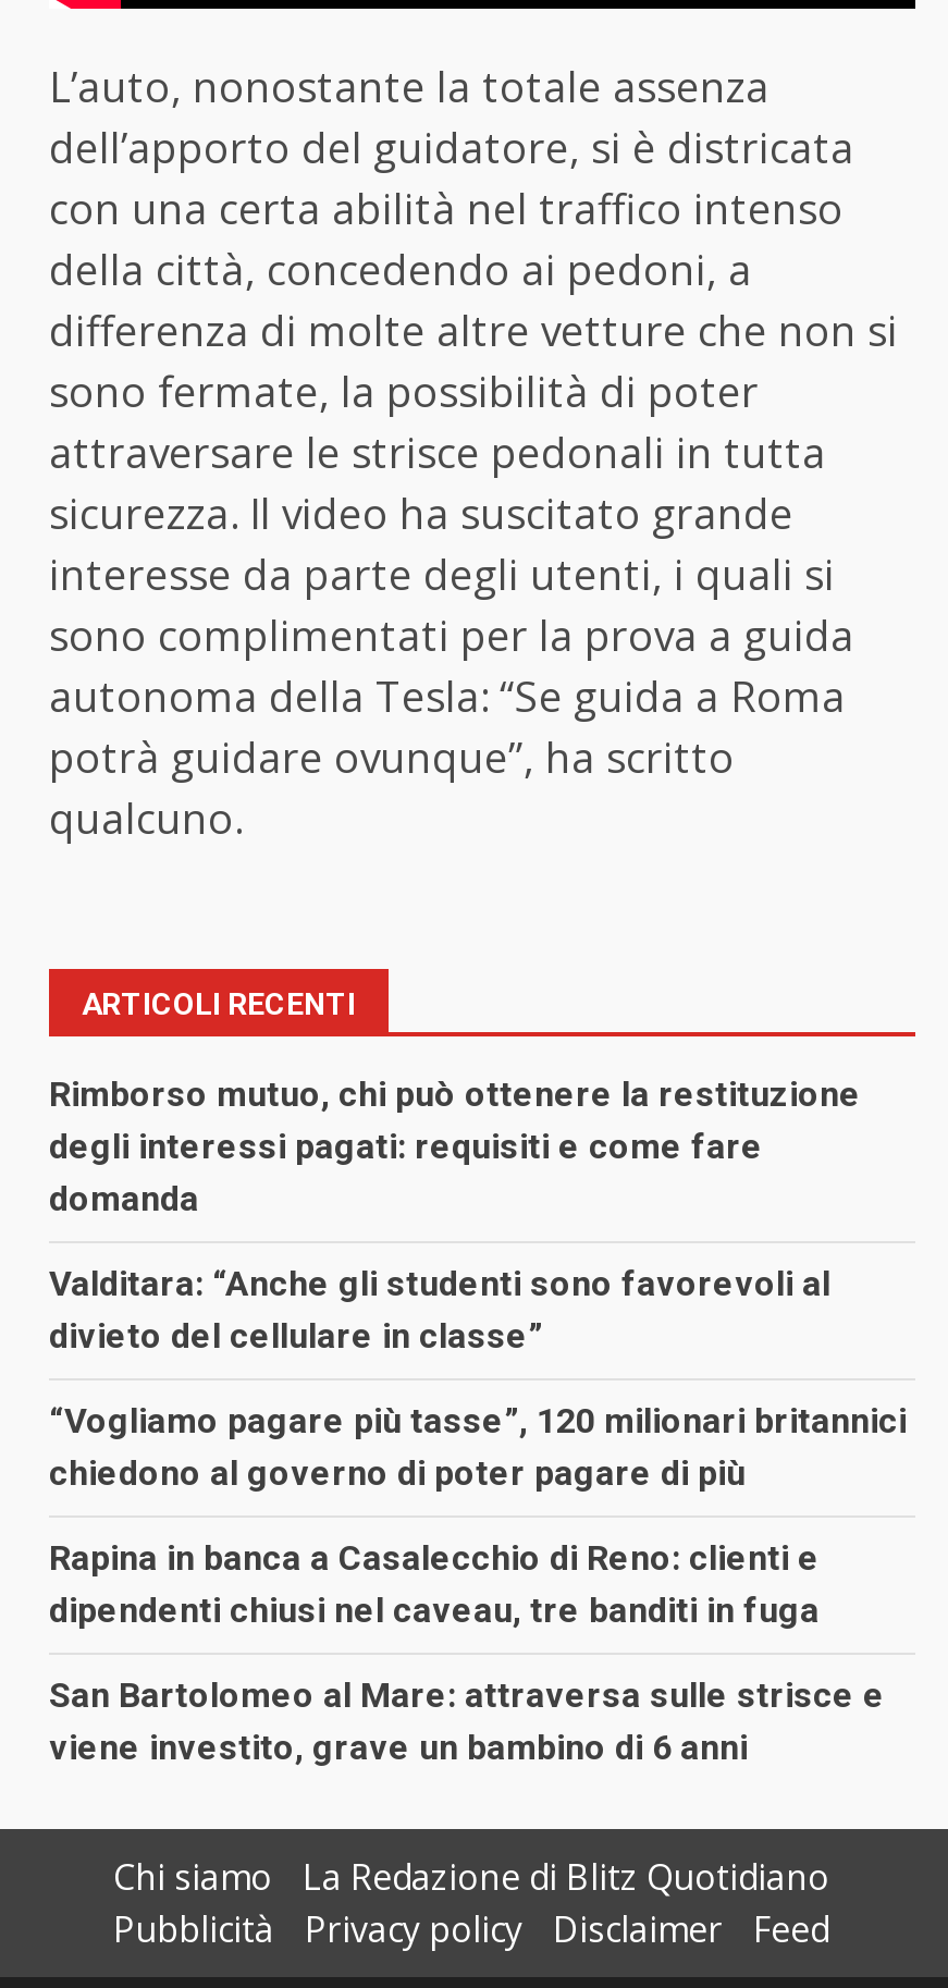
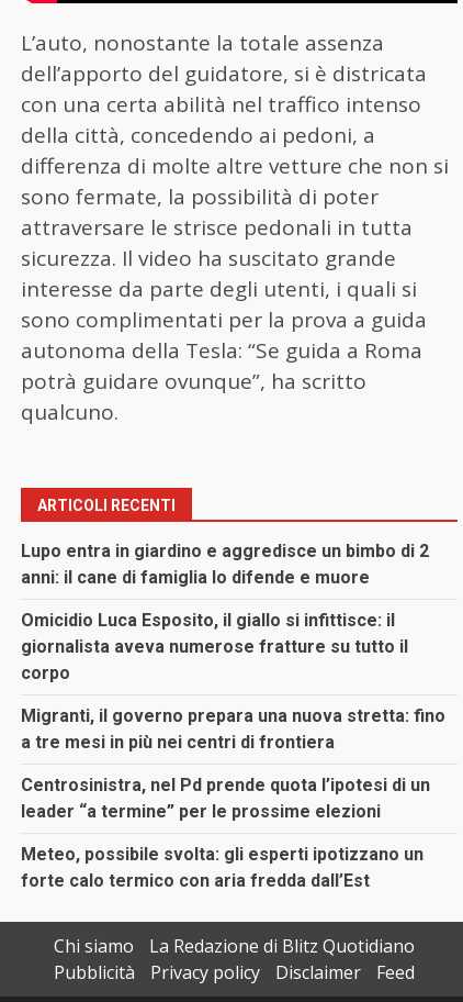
[49,1072,861,1218] Rimborso mutuo, chi può ottenere la restituzione | degli interessi pagati: requisiti e come fare | domanda -> [21,541,429,588] Lupo entra in giardino e aggredisce un bimbo di 2 | anni: il cane di famiglia lo difende e muore
[49,1262,830,1355] Valditara: “Anche gli studenti sono favorevoli al | divieto del cellulare in classe” -> [21,610,408,684] Omicidio Luca Esposito, il giallo si infittisce: il | giornalista aveva numerose fratture su tutto il | corpo
[49,1399,907,1492] “Vogliamo pagare più tasse”, 120 milionari britannici | chiedono al governo di poter pagare di più -> [21,706,445,753] Migranti, il governo prepara una nuova stretta: fino | a tre mesi in più nei centri di frontiera
[49,1536,820,1630] Rapina in banca a Casalecchio di Reno: clienti e | dipendenti chiusi nel caveau, tre banditi in fuga -> [21,775,430,822] Centrosinistra, nel Pd prende quota l’ipotesi di un | leader “a termine” per le prossime elezioni
[49,1673,885,1767] San Bartolomeo al Mare: attraversa sulle strisce e | viene investito, grave un bambino di 6 anni -> [21,844,424,891] Meteo, possibile svolta: gli esperti ipotizzano un | forte calo termico con aria fredda dall’Est

